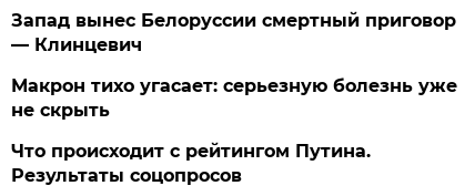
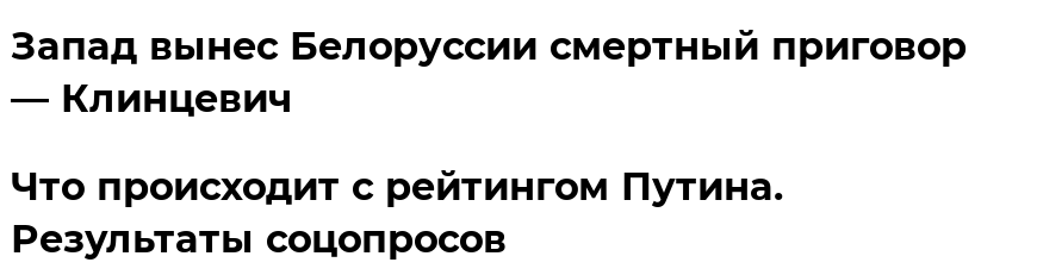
[12,75,458,120] Макрон тихо угасает: серьезную болезнь уже | не скрыть -> none

